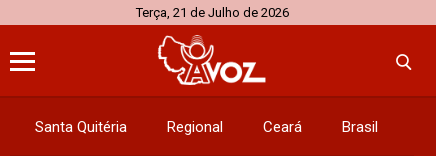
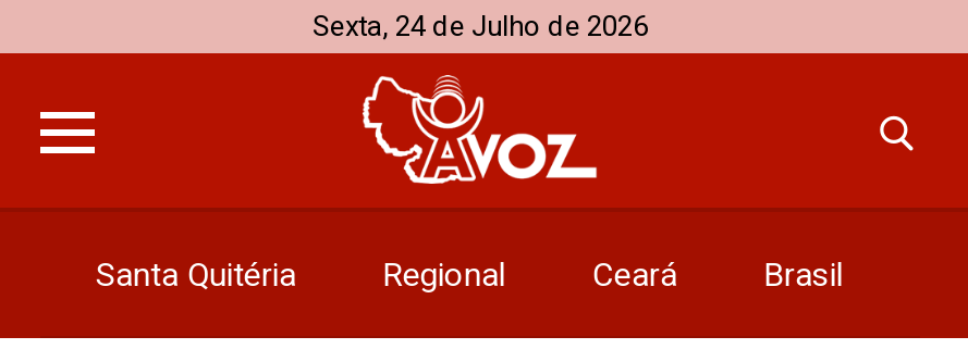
[135,5,288,20] Terça, 21 de Julho de 2026 -> [313,10,648,42] Sexta, 24 de Julho de 2026

